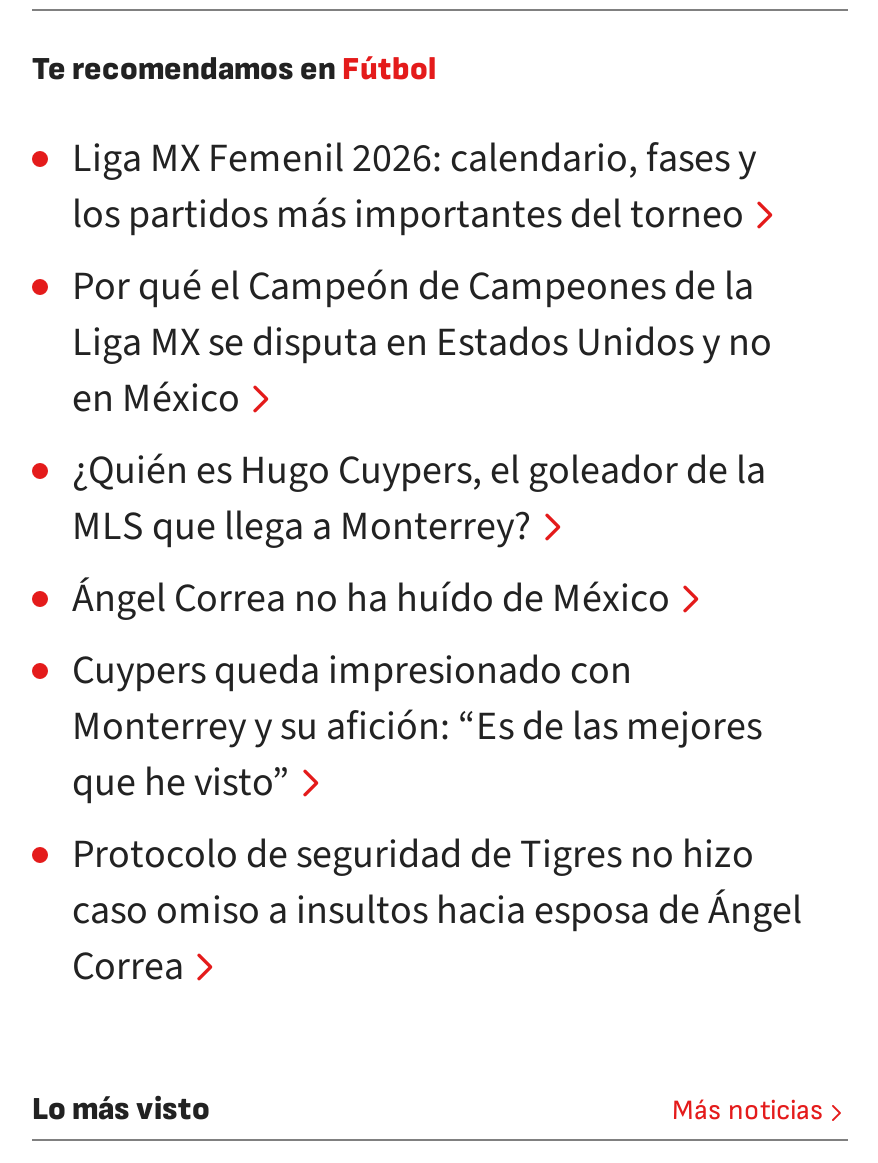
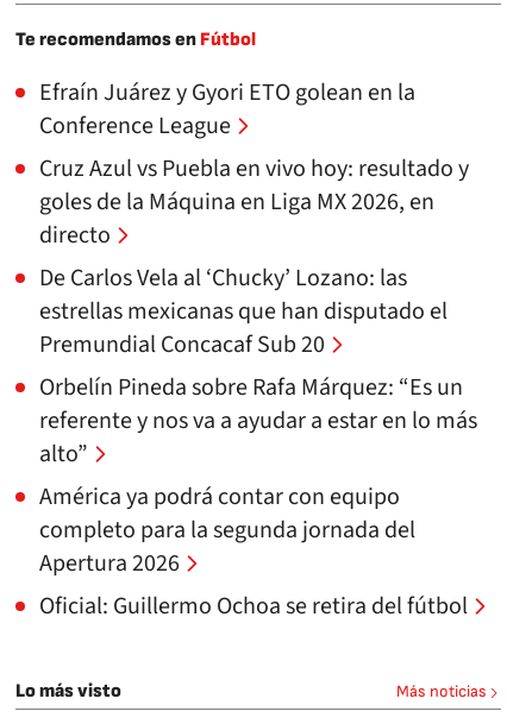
[72,131,802,995] Liga MX Femenil 2026: calendario, fases y | los partidos más importantes del torneo | Por qué el Campeón de Campeones de la | Liga MX se disputa en Estados Unidos y no | en México | ¿Quién es Hugo Cuypers, el goleador de la | MLS que llega a Monterrey? | Ángel Correa no ha huído de México | Cuypers queda impresionado con | Monterrey y su afición: “Es de las mejores | que he visto” | Protocolo de seguridad de Tigres no hizo | caso omiso a insultos hacia esposa de Ángel | Correa -> [39,76,477,623] Efraín Juárez y Gyori ETO golean en la | Conference League | Cruz Azul vs Puebla en vivo hoy: resultado y | goles de la Máquina en Liga MX 2026, en | directo | De Carlos Vela al ‘Chucky’ Lozano: las | estrellas mexicanas que han disputado el | Premundial Concacaf Sub 20 | Orbelín Pineda sobre Rafa Márquez: “Es un | referente y nos va a ayudar a estar en lo más | alto” | América ya podrá contar con equipo | completo para la segunda jornada del | Apertura 2026 | Oficial: Guillermo Ochoa se retira del fútbol

